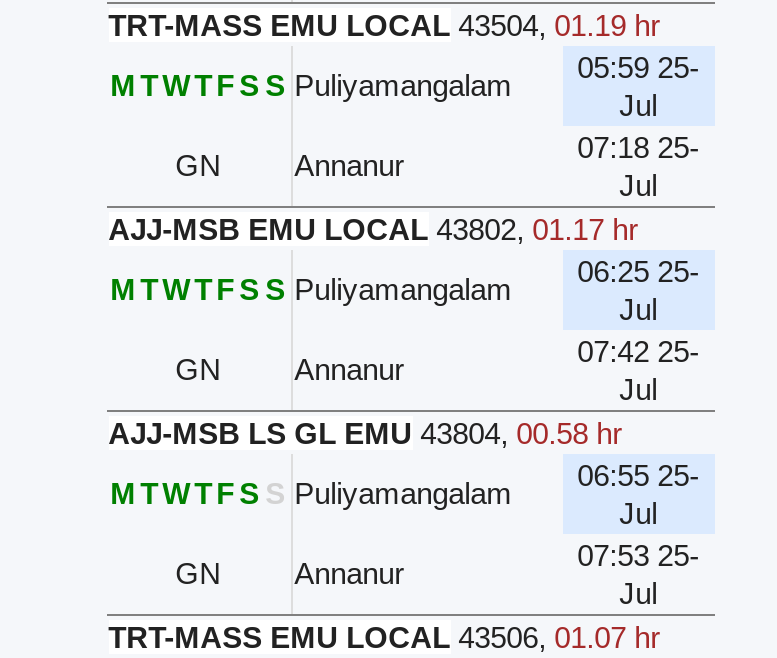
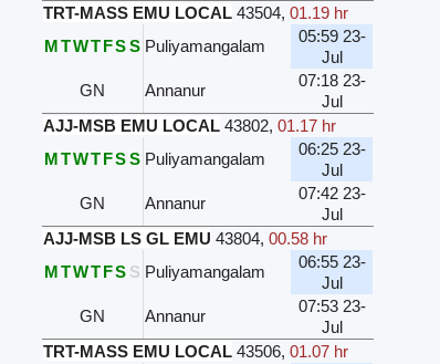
[577,49,699,83] 05:59 25- -> [298,27,366,46] 05:59 23-
[577,129,699,163] 07:18 25- -> [298,71,366,90] 07:18 23-
[577,253,699,287] 06:25 25- -> [298,140,366,159] 06:25 23-
[577,333,699,367] 07:42 25- -> [298,184,366,203] 07:42 23-
[577,457,699,491] 06:55 25- -> [298,253,366,272] 06:55 23-
[577,537,699,571] 07:53 25- -> [298,297,366,316] 07:53 23-

